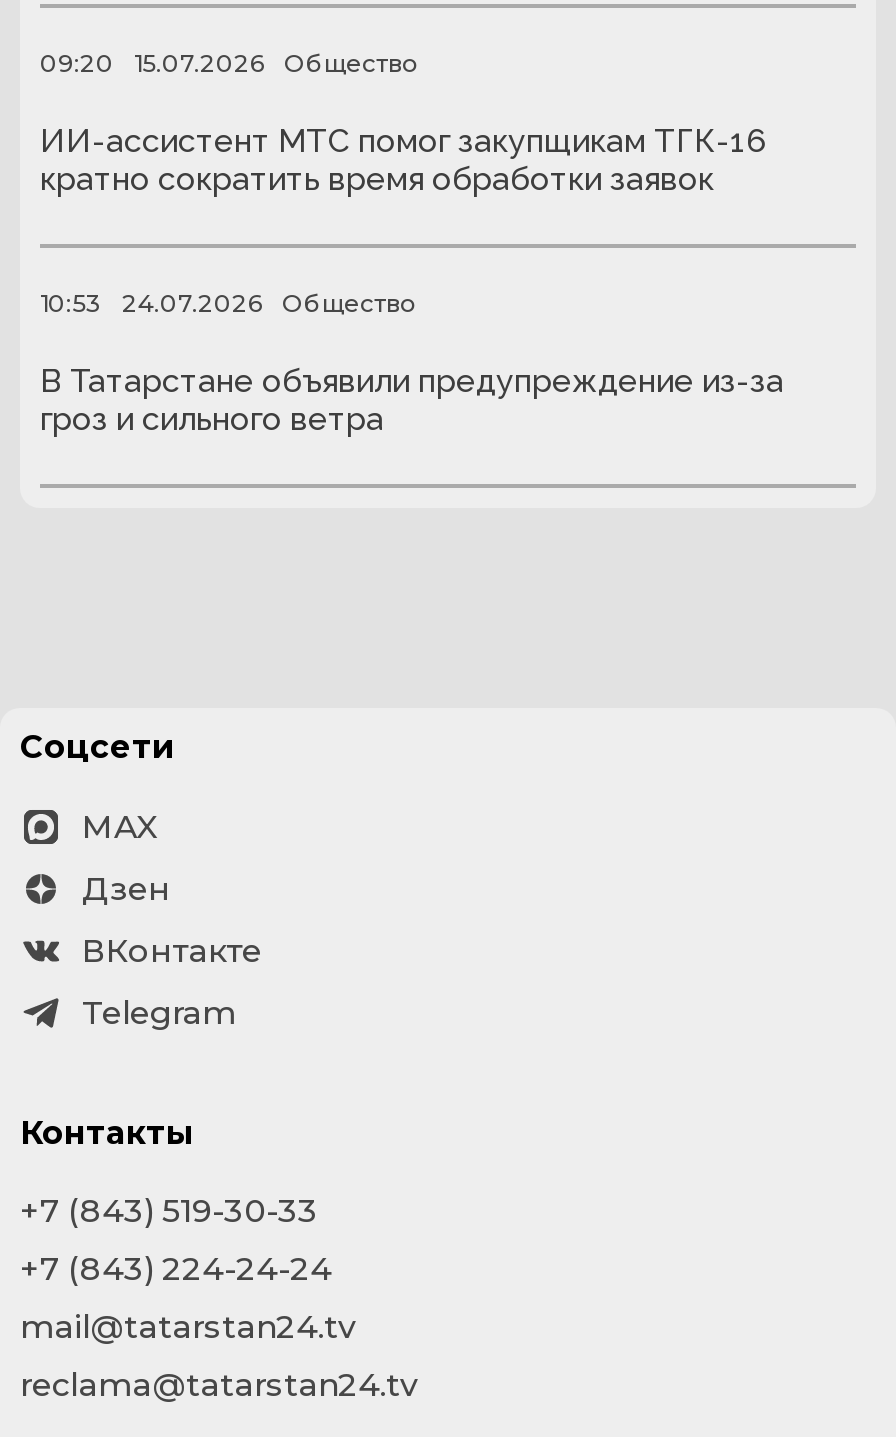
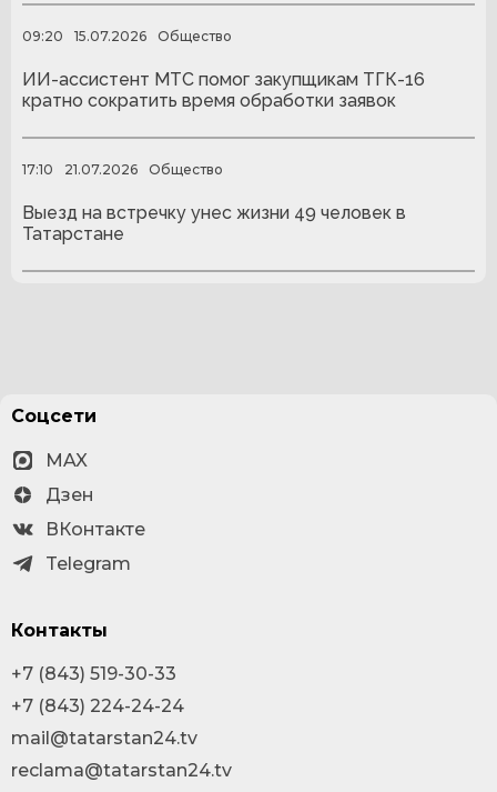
[40,288,102,318] 10:53 -> [22,161,53,178] 17:10
[122,288,262,318] 24.07.2026 -> [64,161,138,178] 21.07.2026
[40,363,784,439] В Татарстане объявили предупреждение из-за | гроз и сильного ветра -> [22,203,406,245] Выезд на встречку унес жизни 49 человек в | Татарстане

